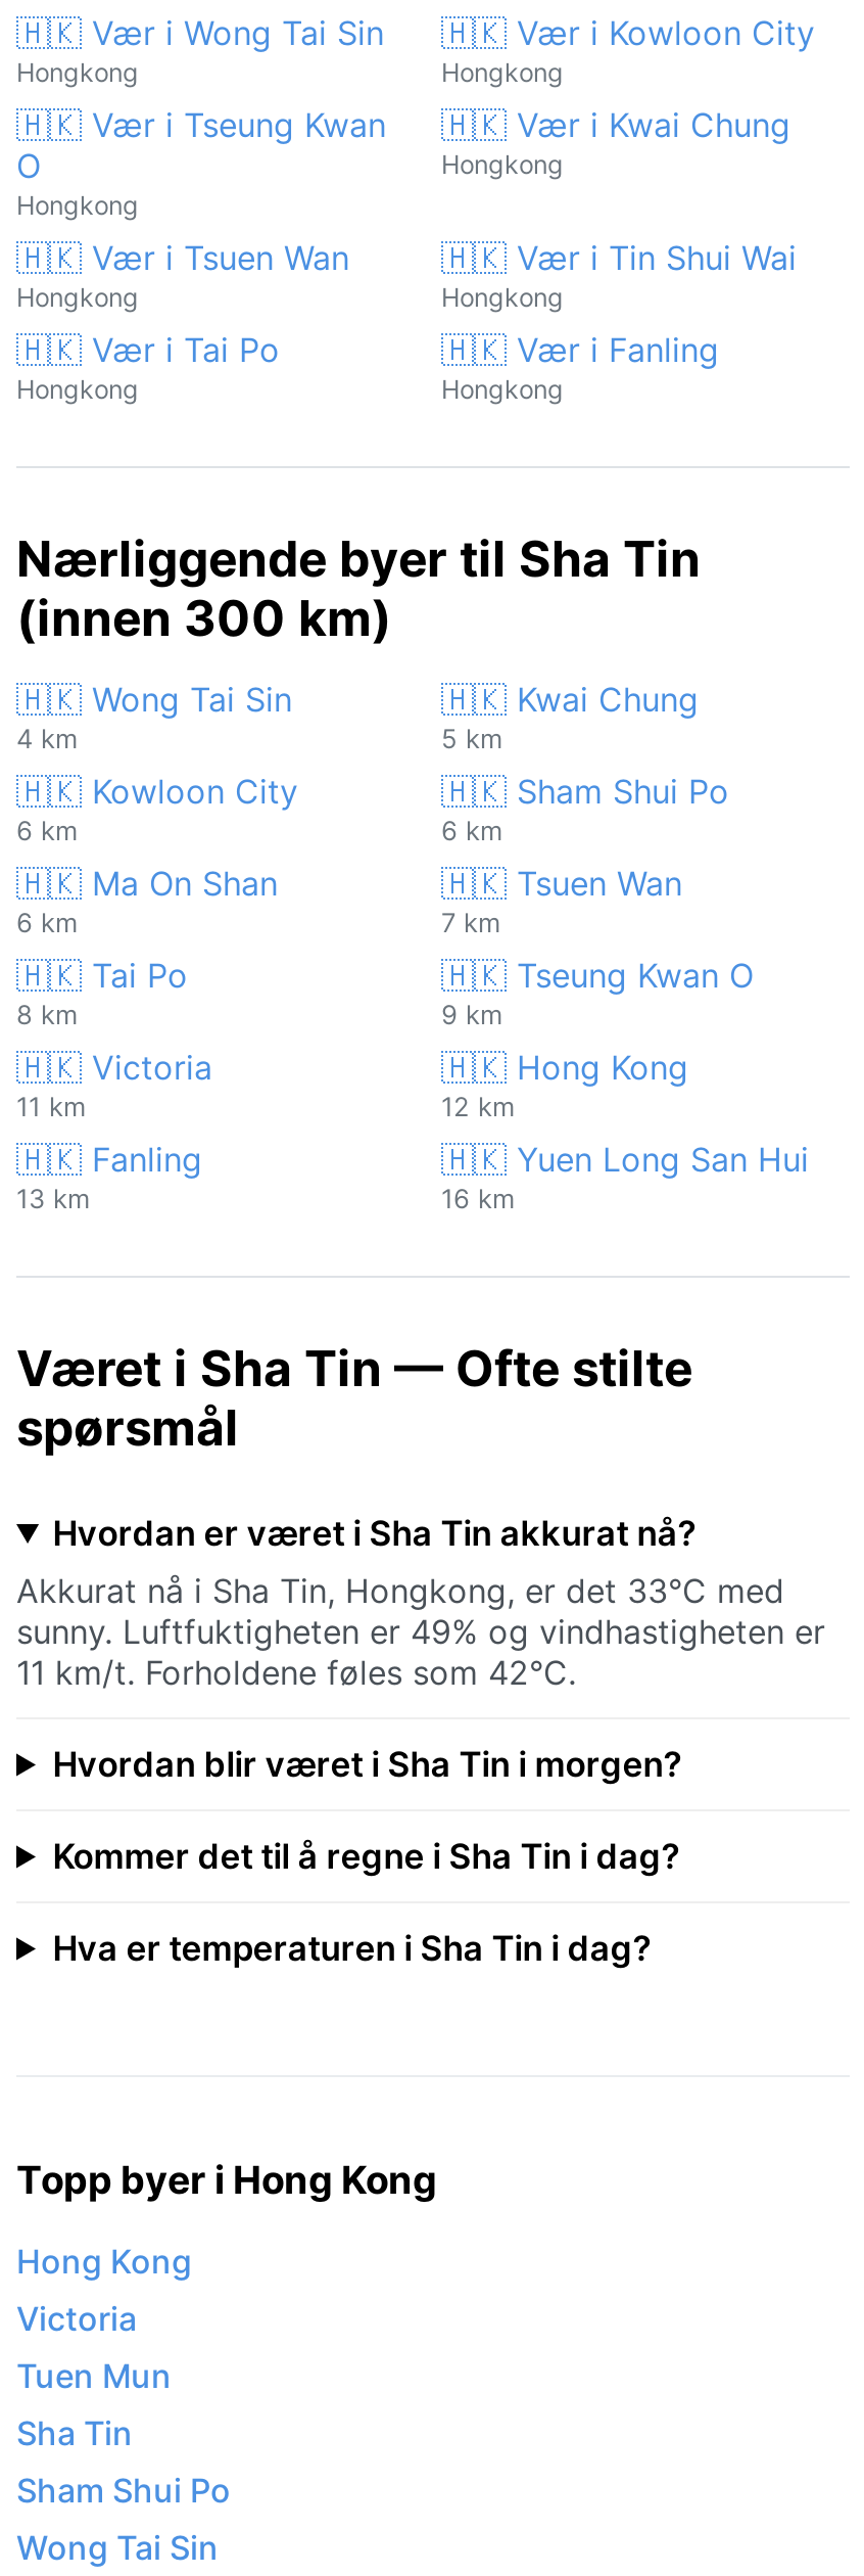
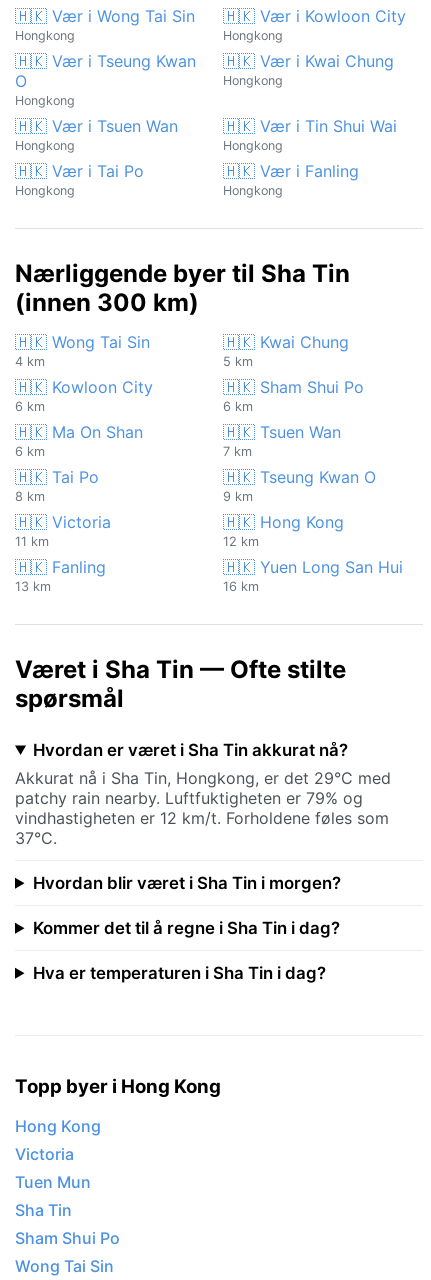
[16,1570,825,1692] Akkurat nå i Sha Tin, Hongkong, er det 33°C med | sunny. Luftfuktigheten er 49% og vindhastigheten er | 11 km/t. Forholdene føles som 42°C. -> [15,768,391,848] Akkurat nå i Sha Tin, Hongkong, er det 29°C med | patchy rain nearby. Luftfuktigheten er 79% og | vindhastigheten er 12 km/t. Forholdene føles som | 37°C.

